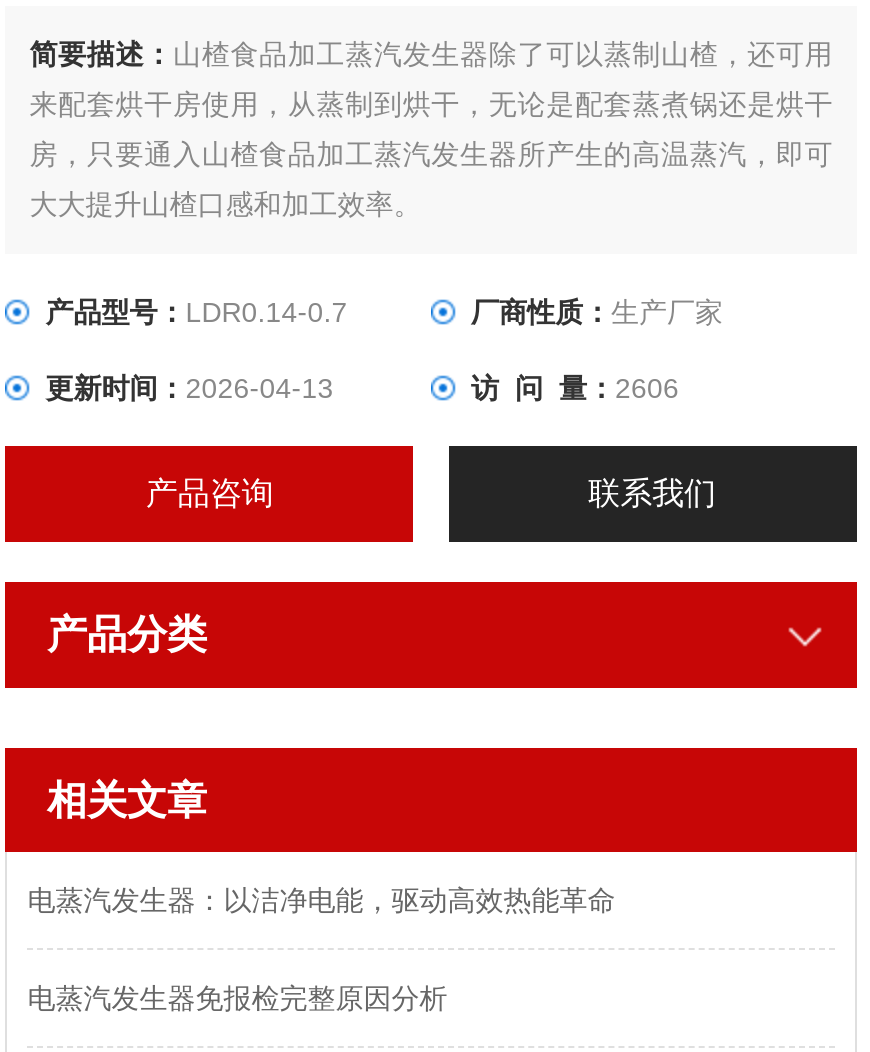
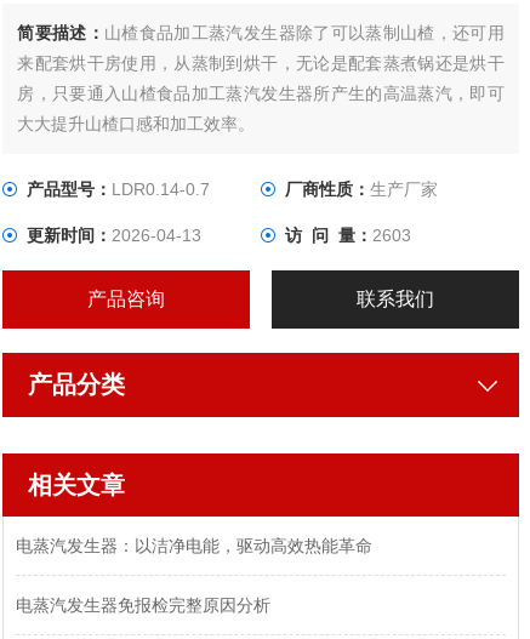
[471,373,679,405] 访 问 量：2606 -> [285,226,411,245] 访 问 量：2603

